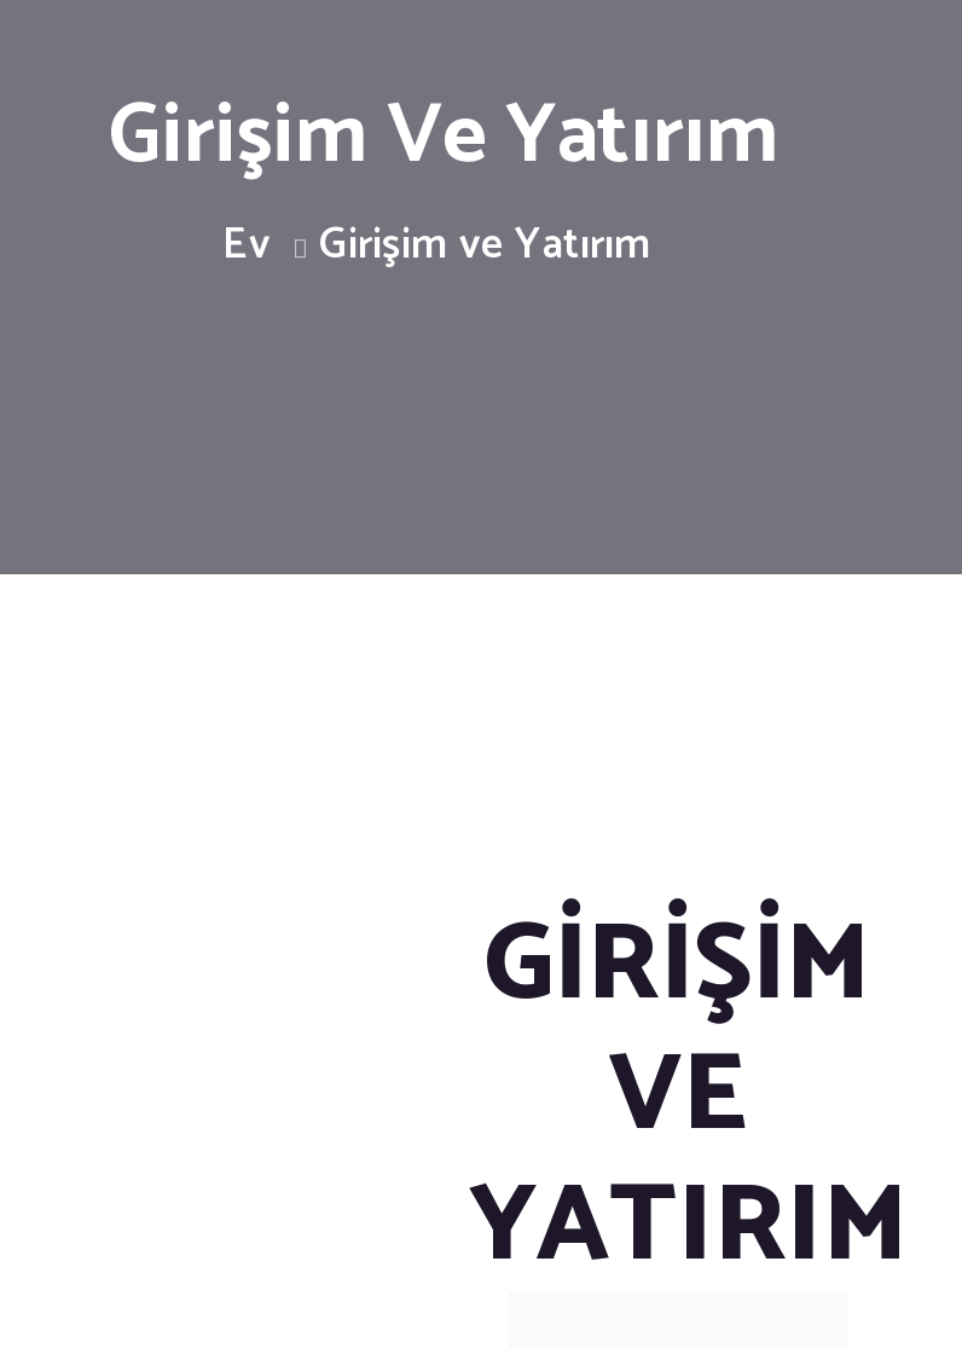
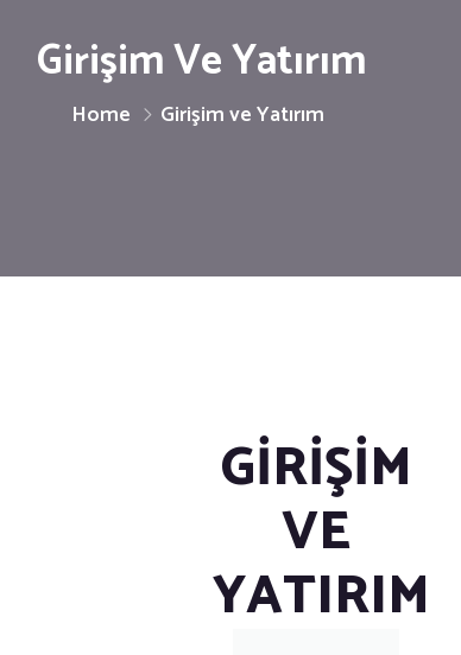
[222,209,271,282] Ev -> [71,97,131,133] Home

